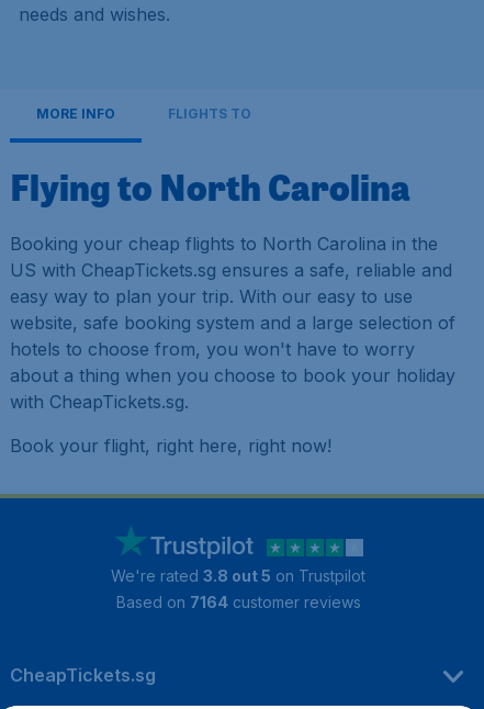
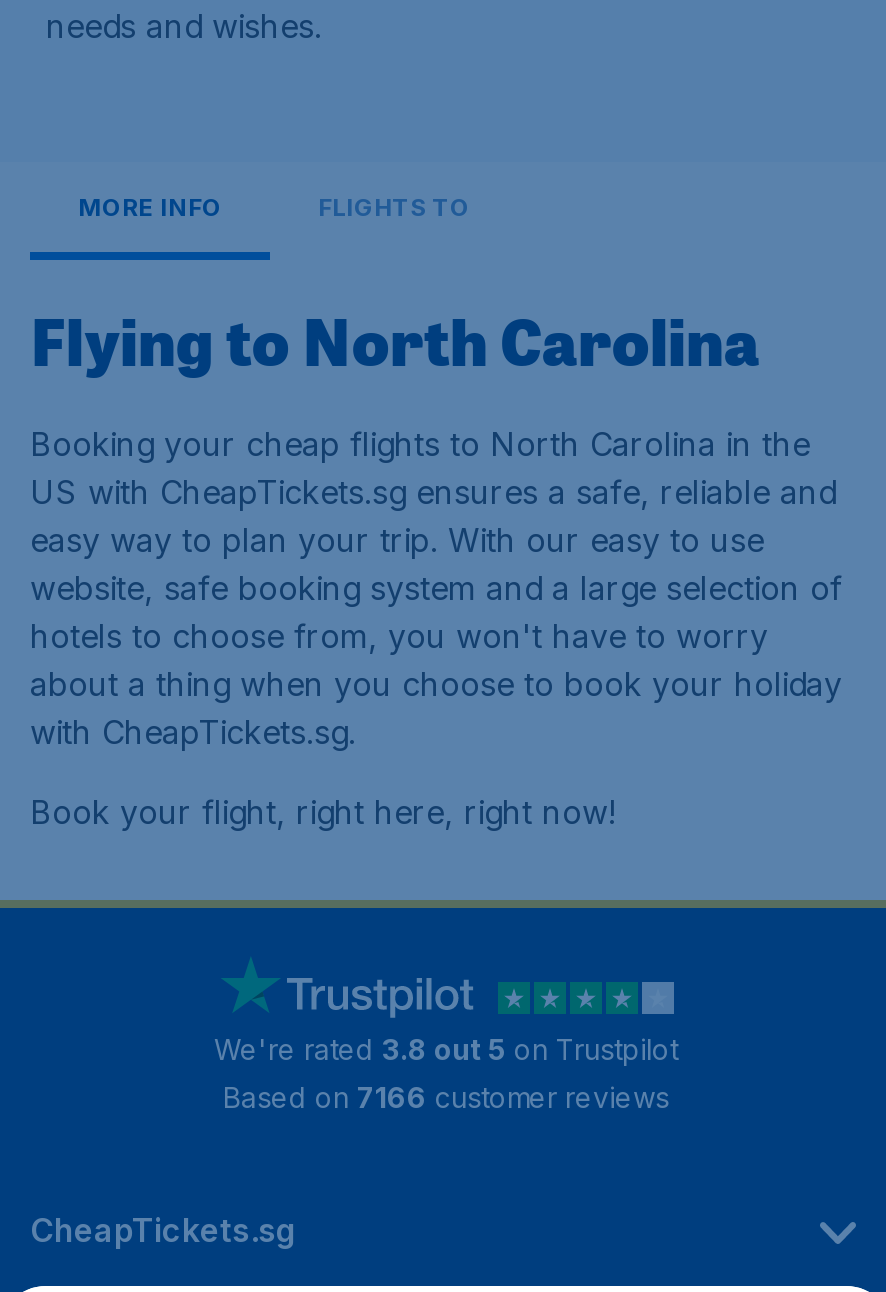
[116,593,361,611] Based on 7164 customer reviews -> [223,1080,669,1114] Based on 7166 customer reviews

